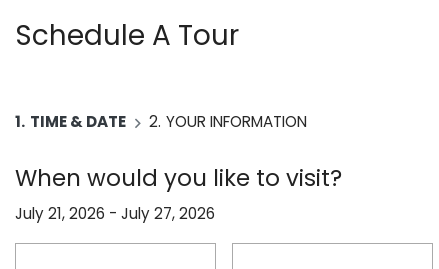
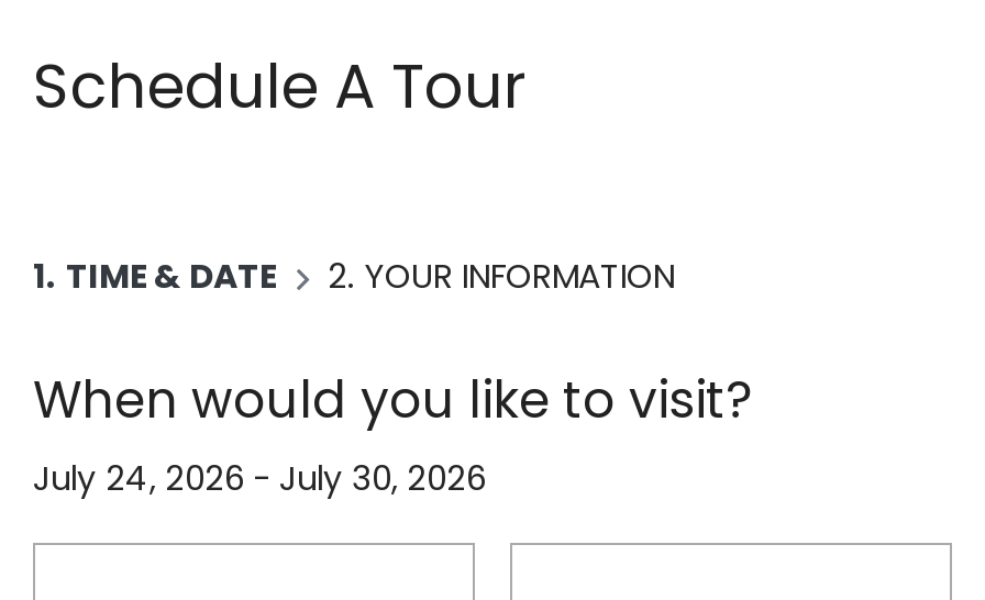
[15,203,215,224] July 21, 2026 - July 27, 2026 -> [33,455,486,501] July 24, 2026 - July 30, 2026

